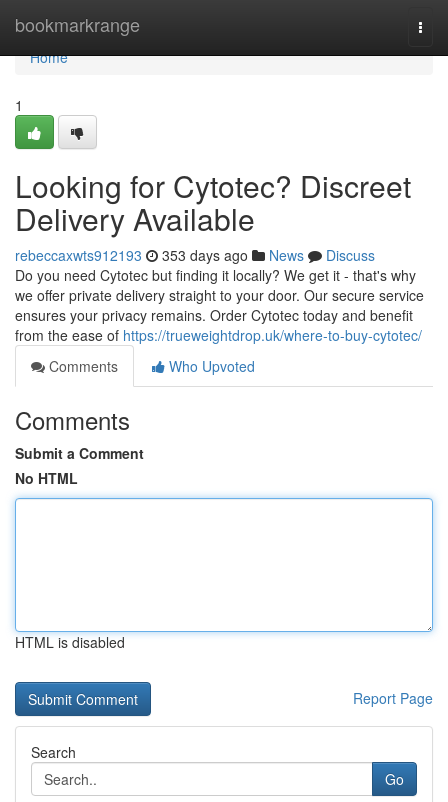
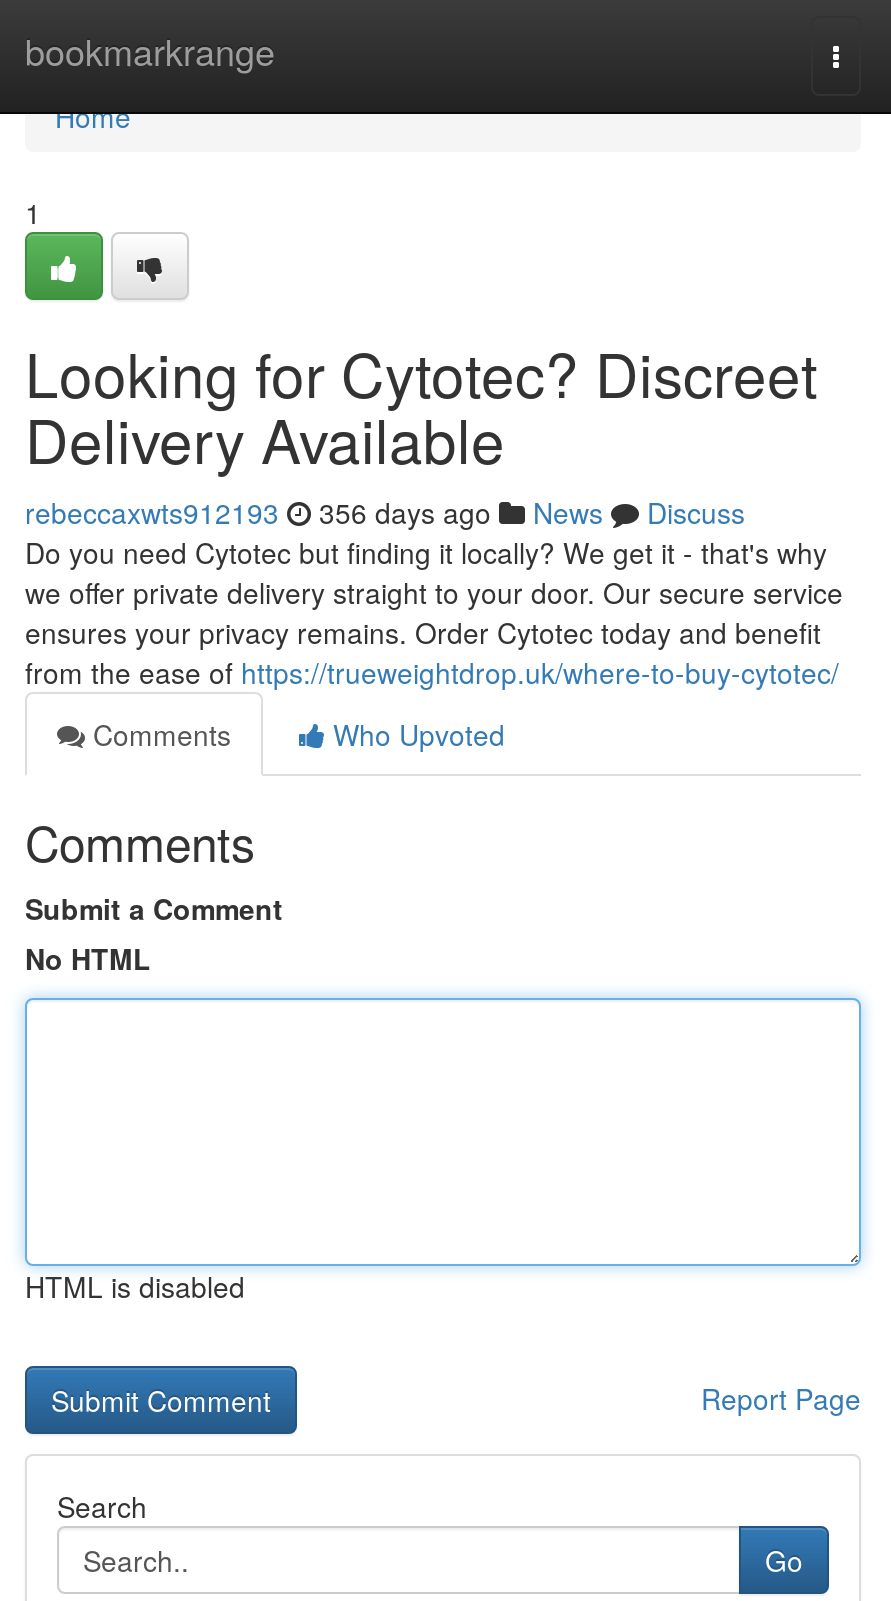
[15,245,375,265] rebeccaxwts912193 353 days ago News Discuss -> [25,492,745,532] rebeccaxwts912193 356 days ago News Discuss

